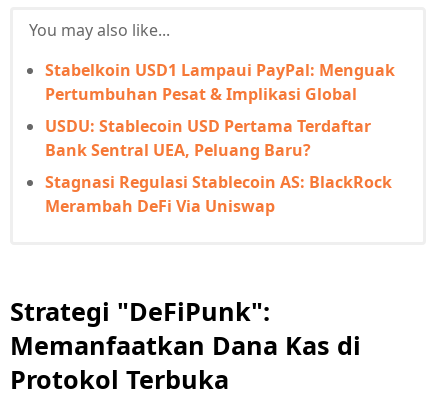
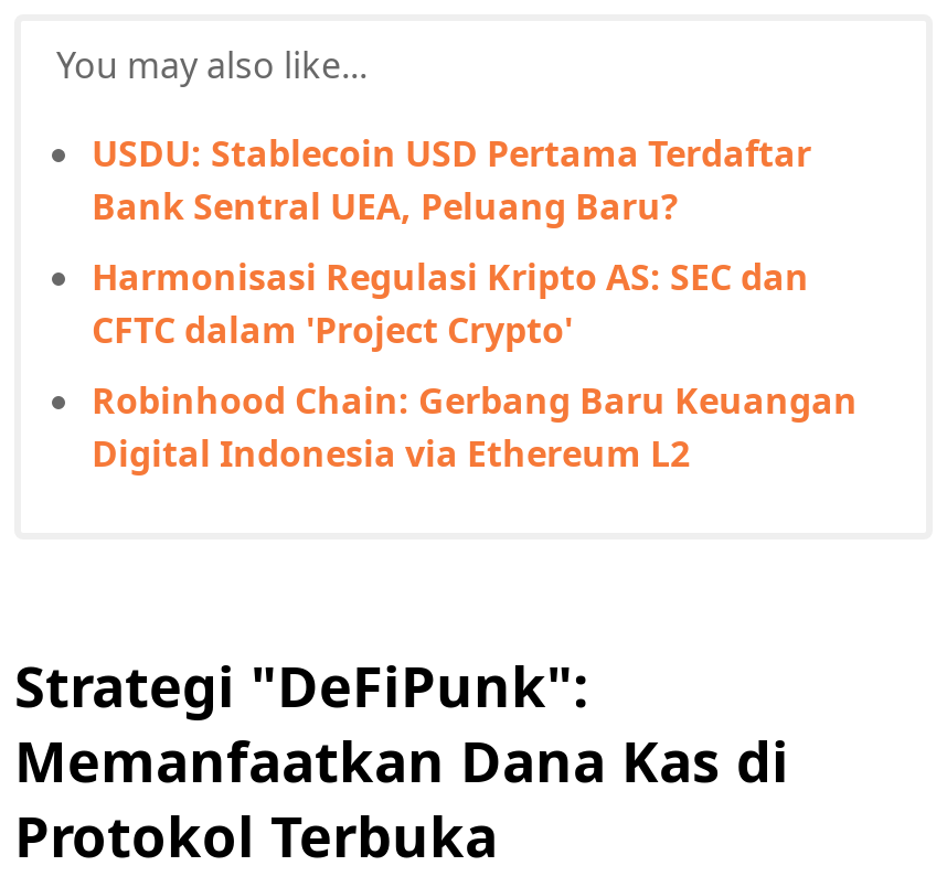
[45,59,395,105] Stabelkoin USD1 Lampaui PayPal: Menguak | Pertumbuhan Pesat & Implikasi Global -> none
moved [45,115,371,161] -> [92,130,811,231]: USDU: Stablecoin USD Pertama Terdaftar | Bank Sentral UEA, Peluang Baru?
[45,171,392,217] Stagnasi Regulasi Stablecoin AS: BlackRock | Merambah DeFi Via Uniswap -> [92,253,858,478] Harmonisasi Regulasi Kripto AS: SEC dan | CFTC dalam 'Project Crypto' | Robinhood Chain: Gerbang Baru Keuangan | Digital Indonesia via Ethereum L2

